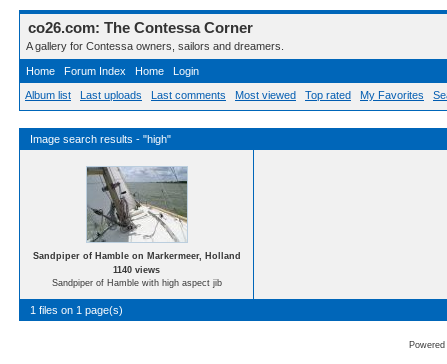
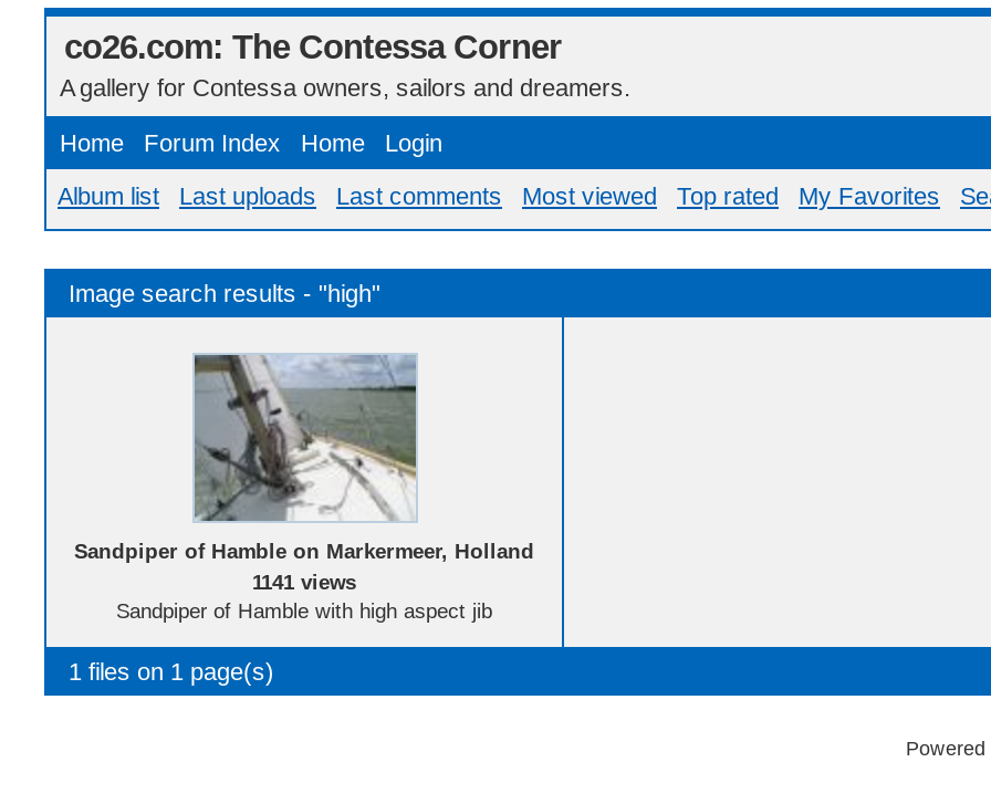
[113,265,160,275] 1140 views -> [252,572,356,594] 1141 views

